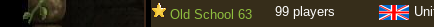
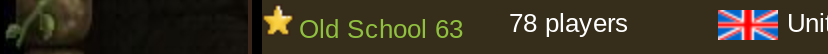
[169,4,334,22] Old School 63 99 players -> [299,8,629,44] Old School 63 78 players

